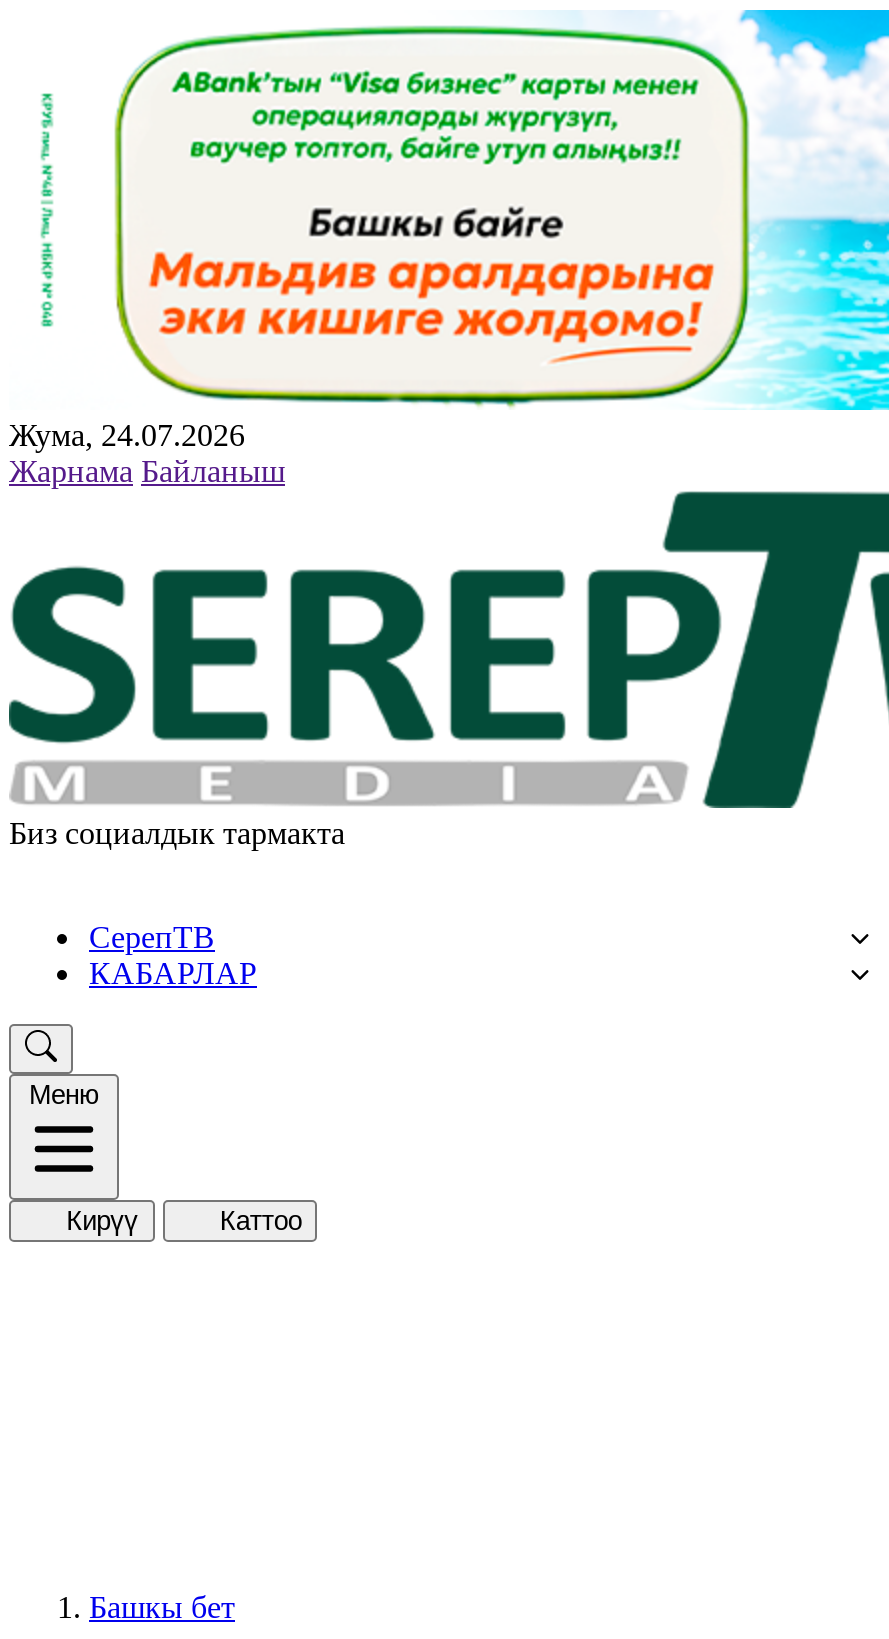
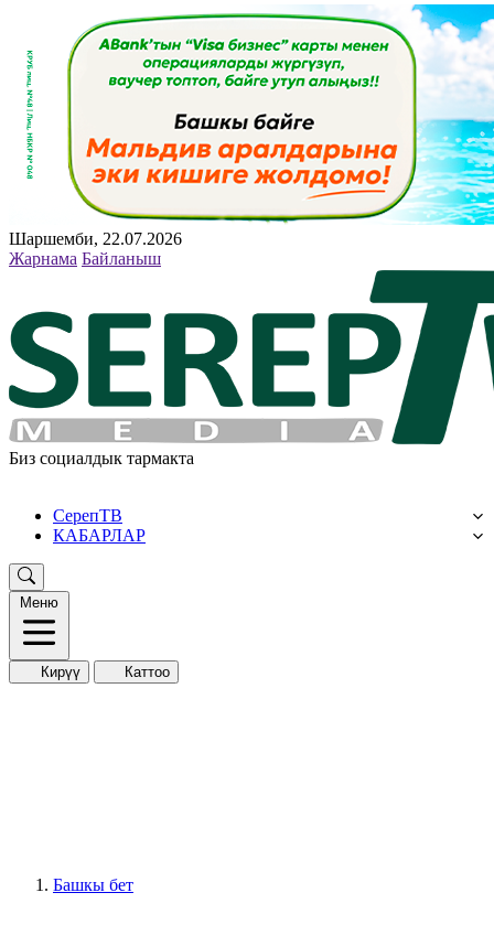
[9,418,245,452] Жума, 24.07.2026 -> [9,229,182,248] Шаршемби, 22.07.2026

